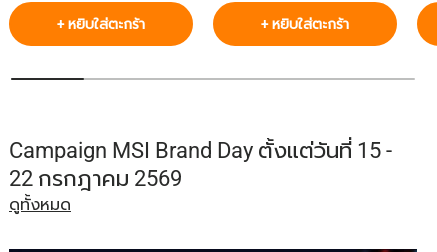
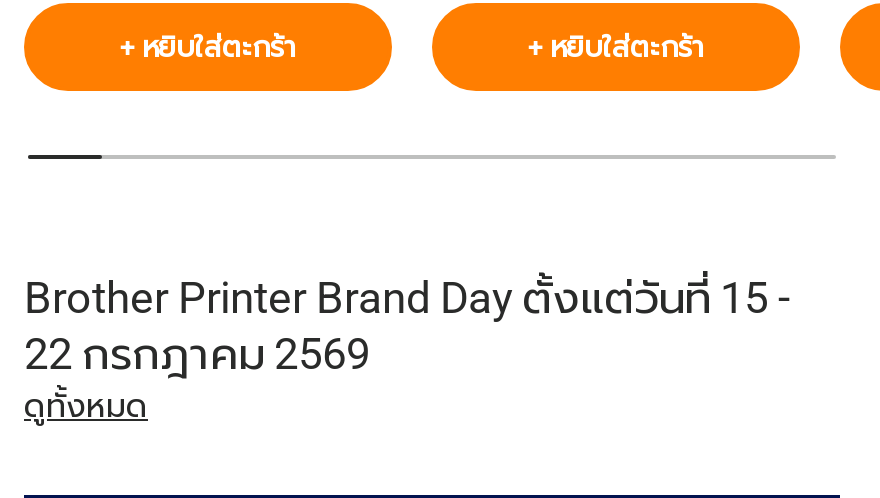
[9,138,392,163] Campaign MSI Brand Day ตั้งแต่วันที่ 15 - -> [24,273,790,323] Brother Printer Brand Day ตั้งแต่วันที่ 15 -

